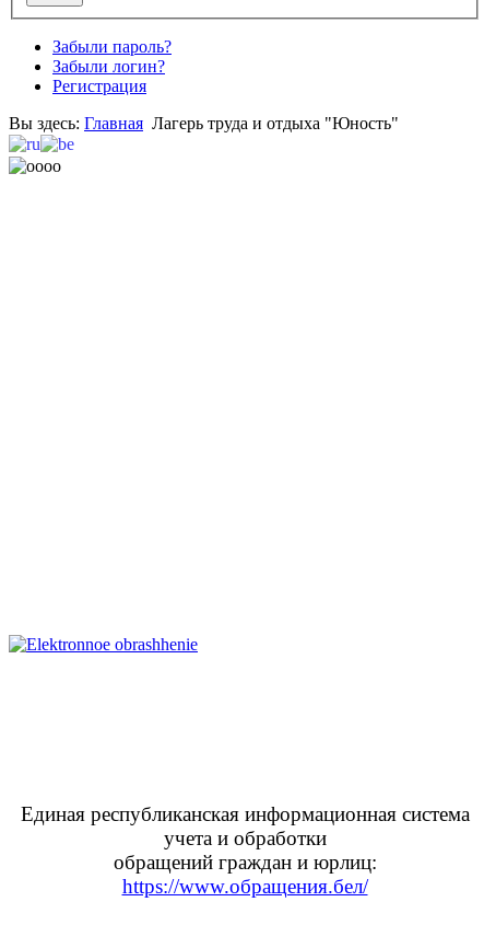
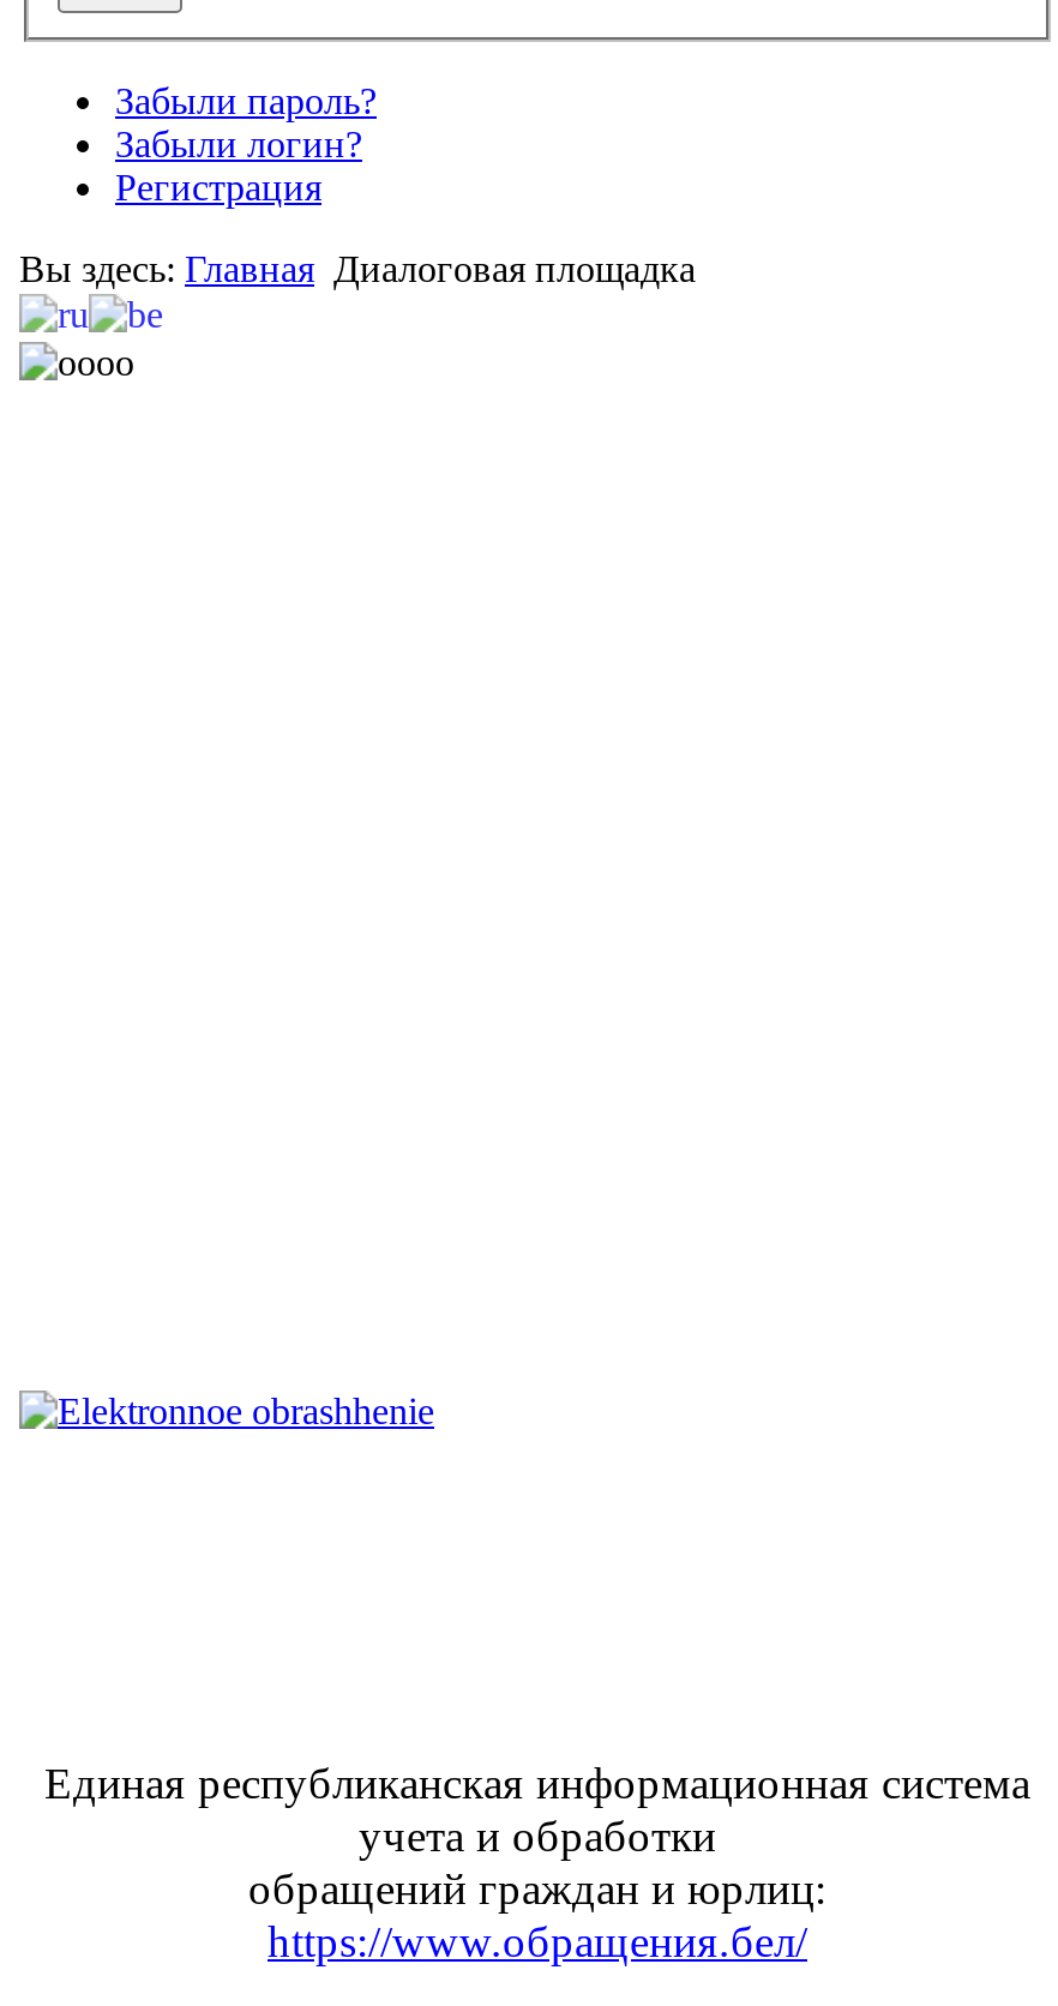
[9,113,399,132] Вы здесь: Главная Лагерь труда и отдыха "Юность" -> [19,247,696,288] Вы здесь: Главная Диалоговая площадка

